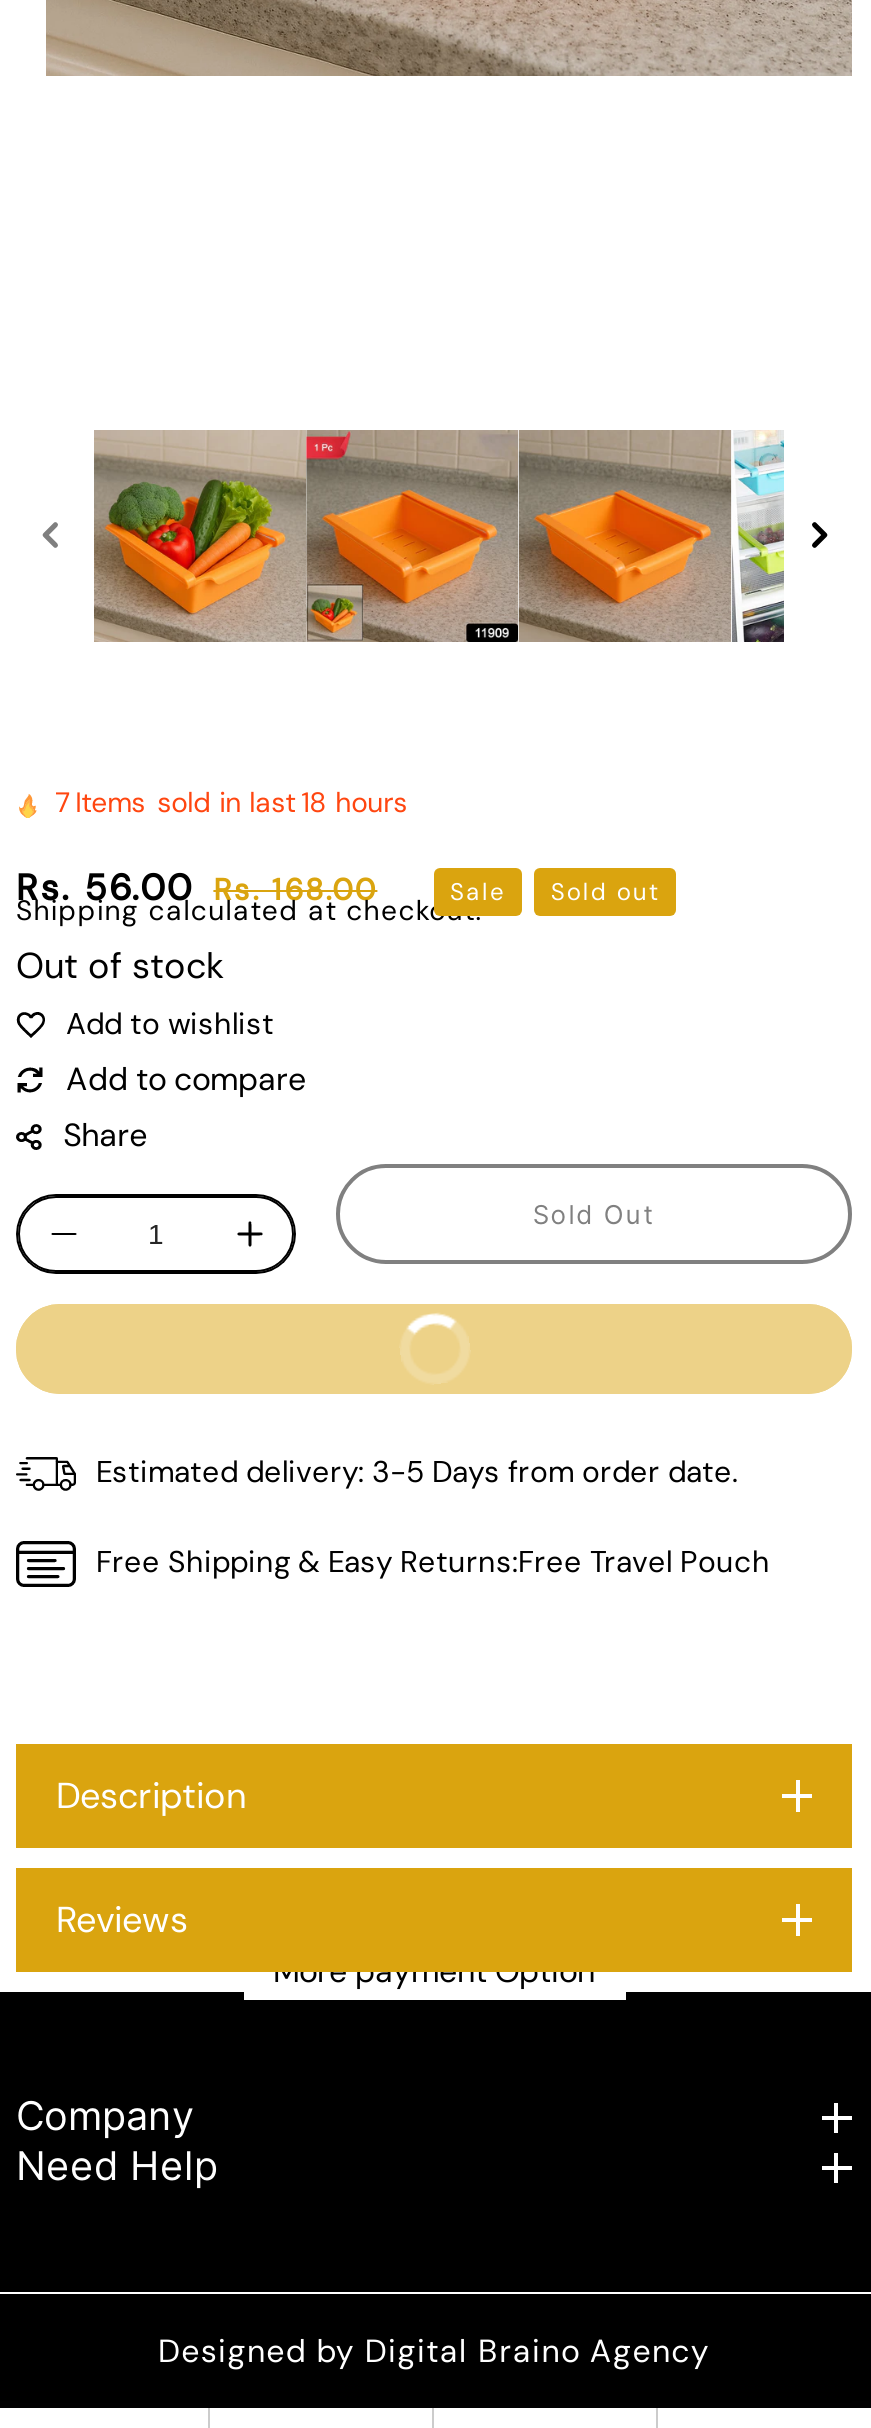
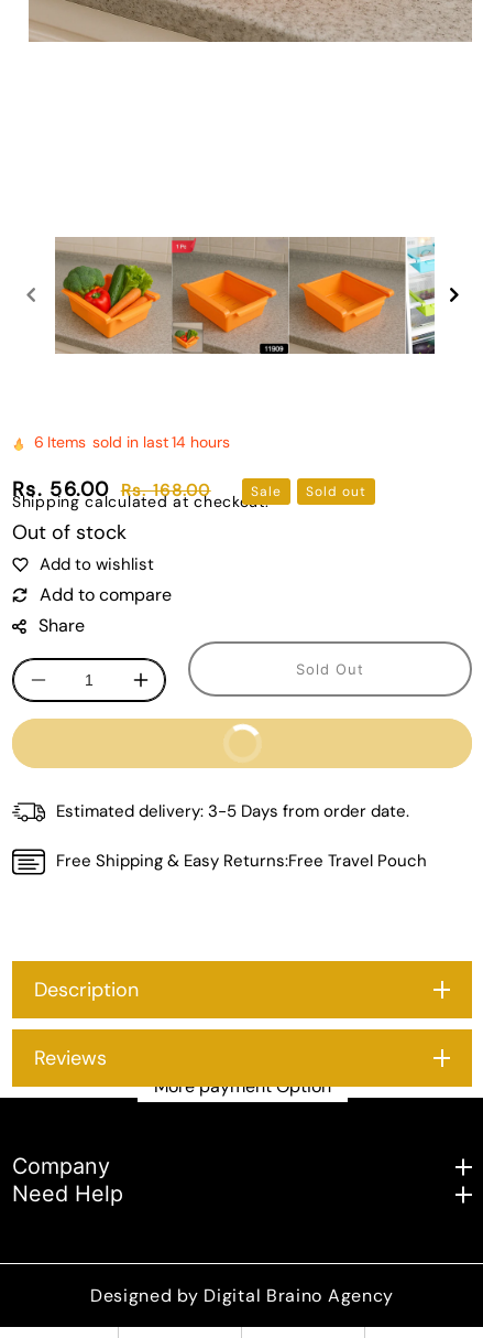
[55,784,407,820] 7 Items sold in last 18 hours -> [34,432,230,452] 6 Items sold in last 14 hours

